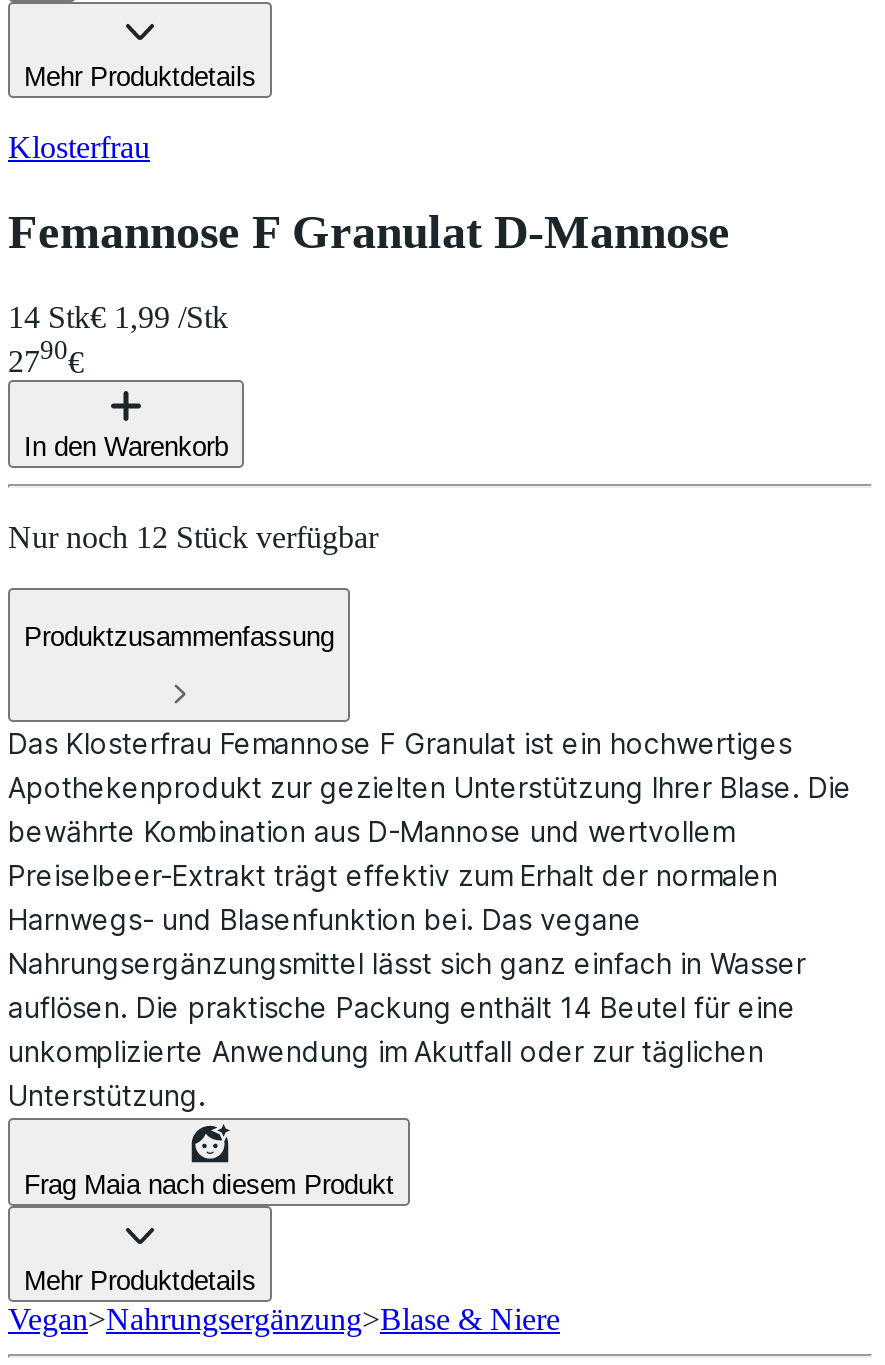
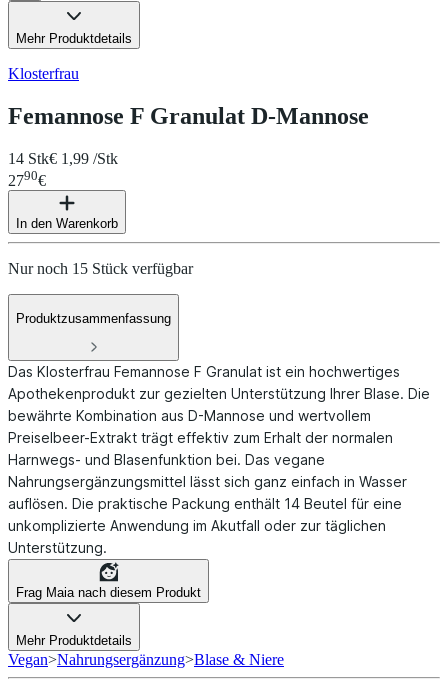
[8,521,378,555] Nur noch 12 Stück verfügbar -> [8,260,193,277] Nur noch 15 Stück verfügbar

